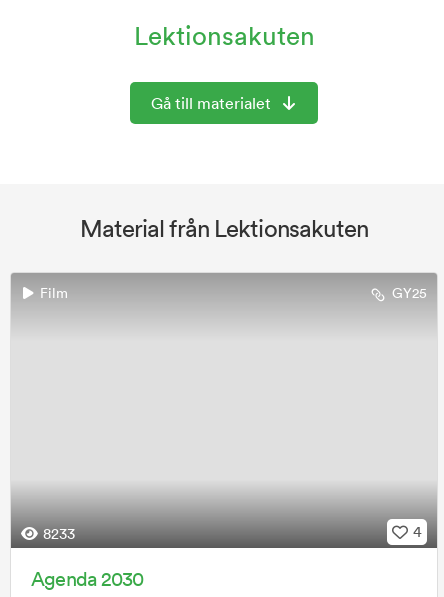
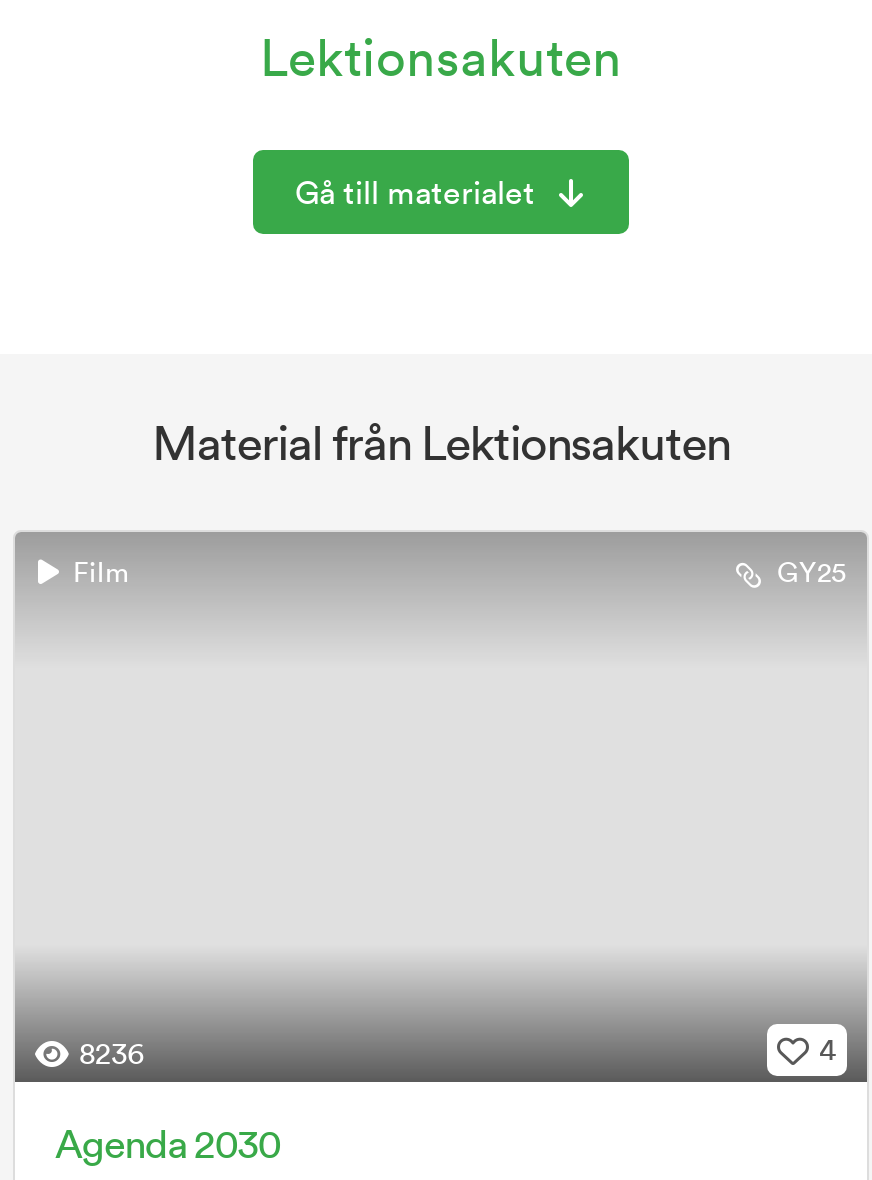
[43,524,75,543] 8233 -> [79,1034,145,1072] 8236

